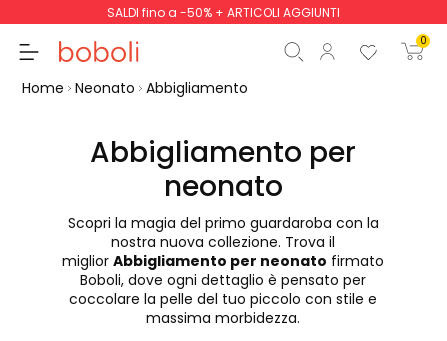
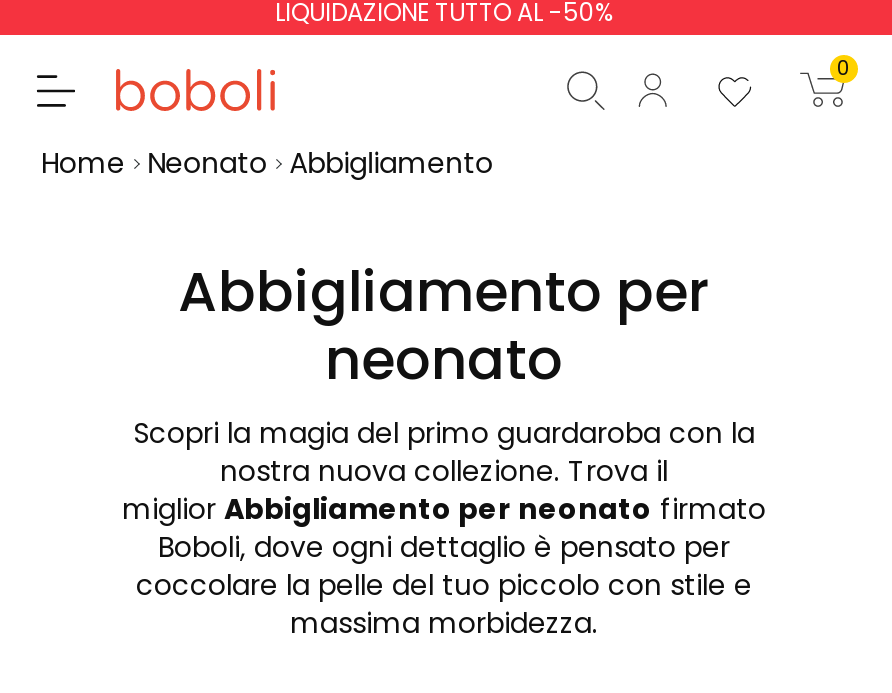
[106,4,339,21] SALDI fino a -50% + ARTICOLI AGGIUNTI -> none

